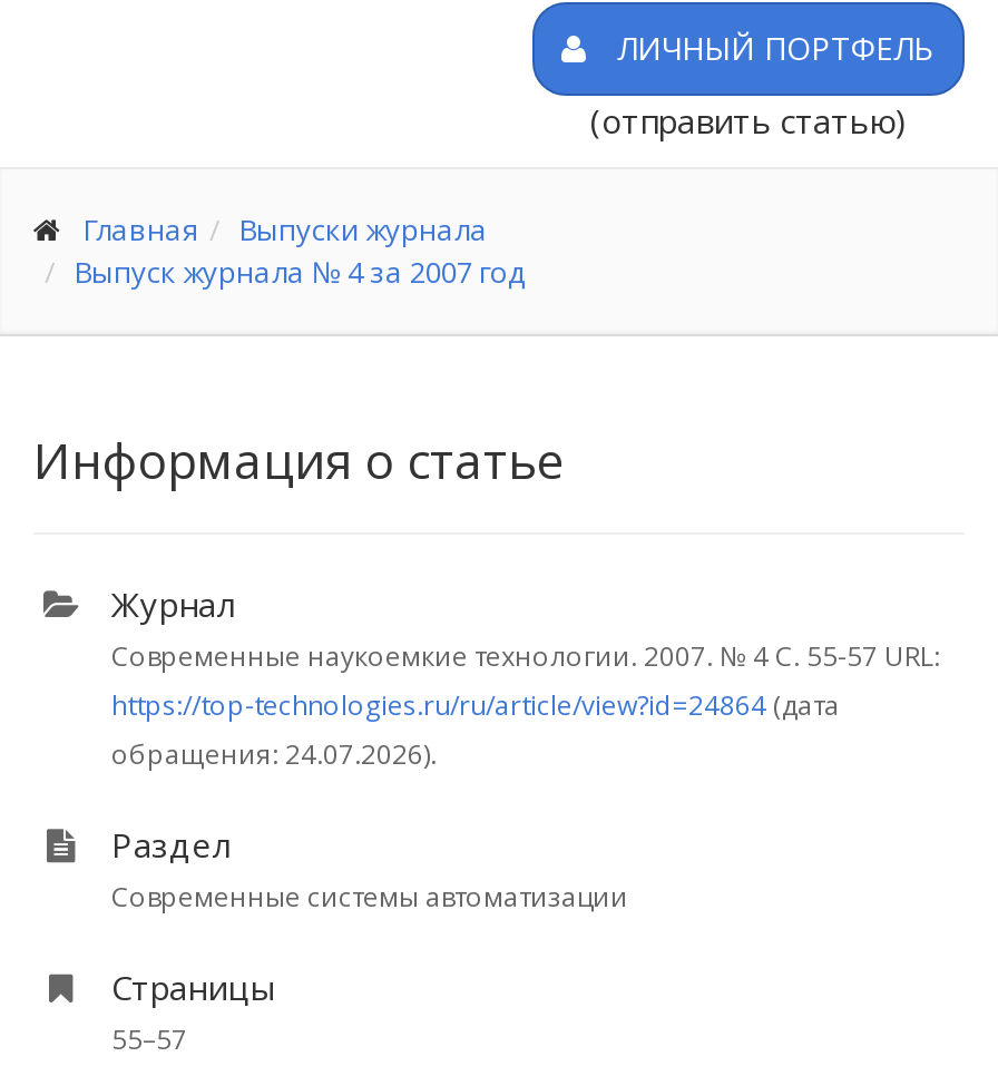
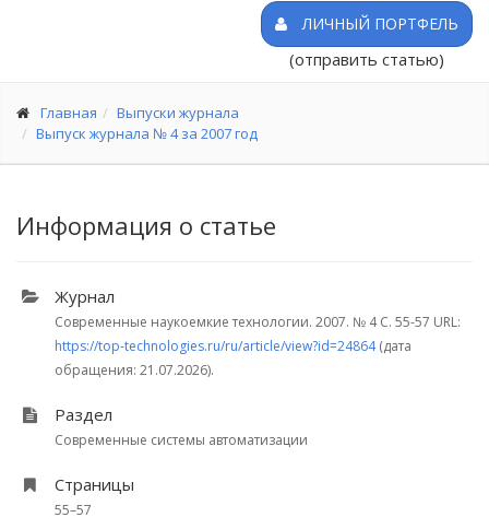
[111,735,437,773] обращения: 24.07.2026). -> [55,361,214,379] обращения: 21.07.2026).

